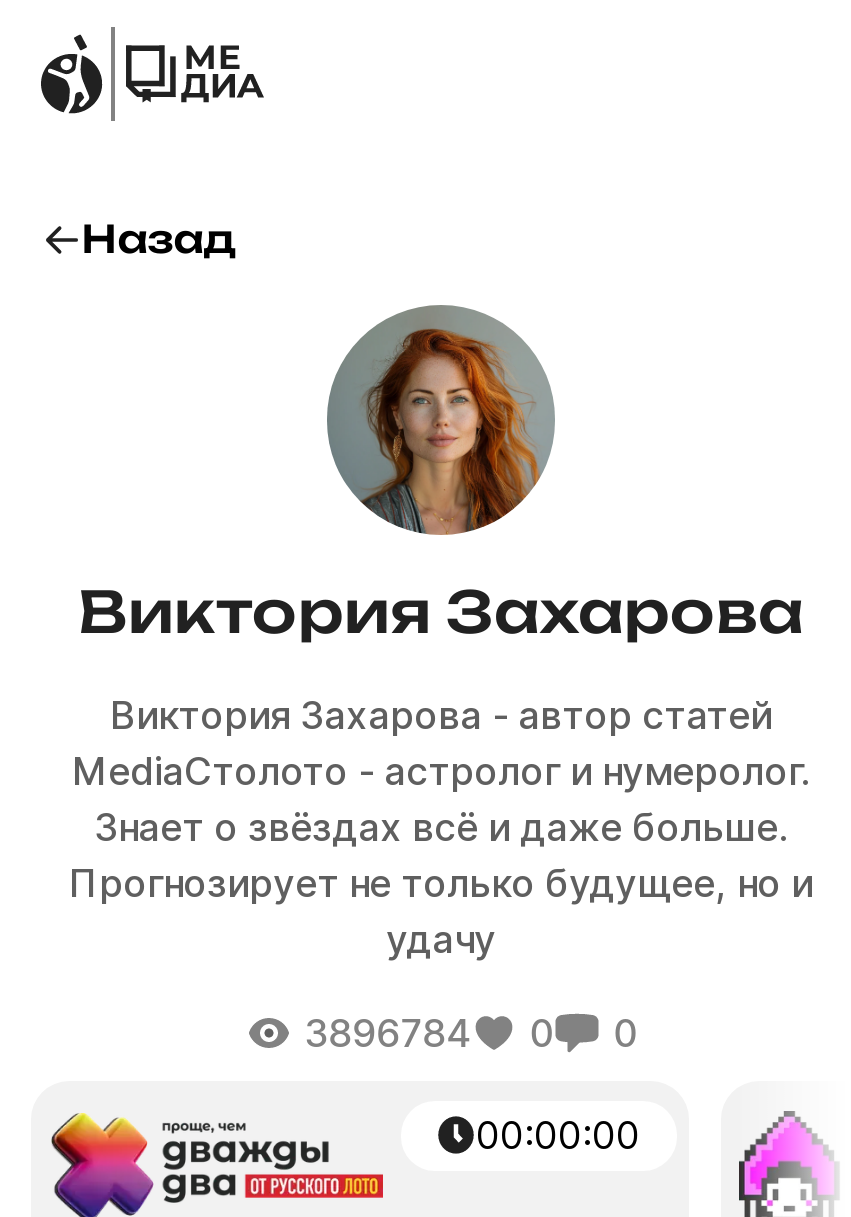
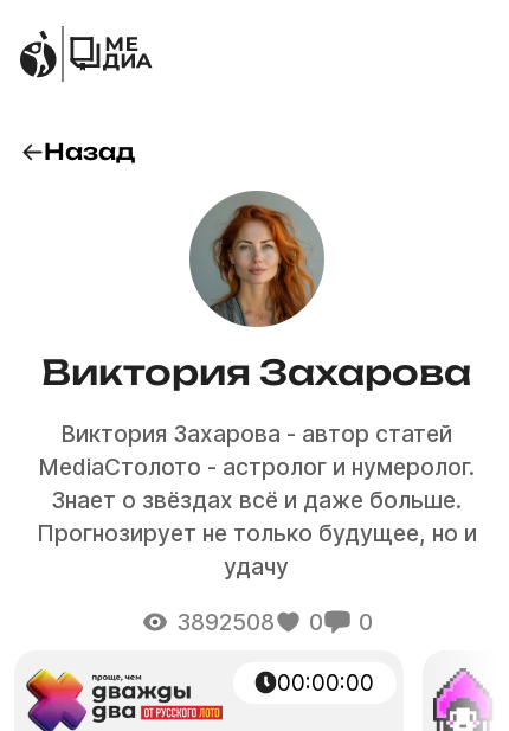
[304,1010,470,1058] 3896784 -> [176,608,274,637] 3892508

